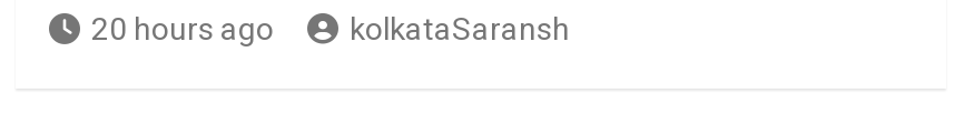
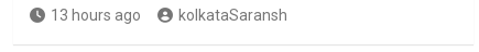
[91,11,274,47] 20 hours ago -> [51,7,141,24] 13 hours ago

